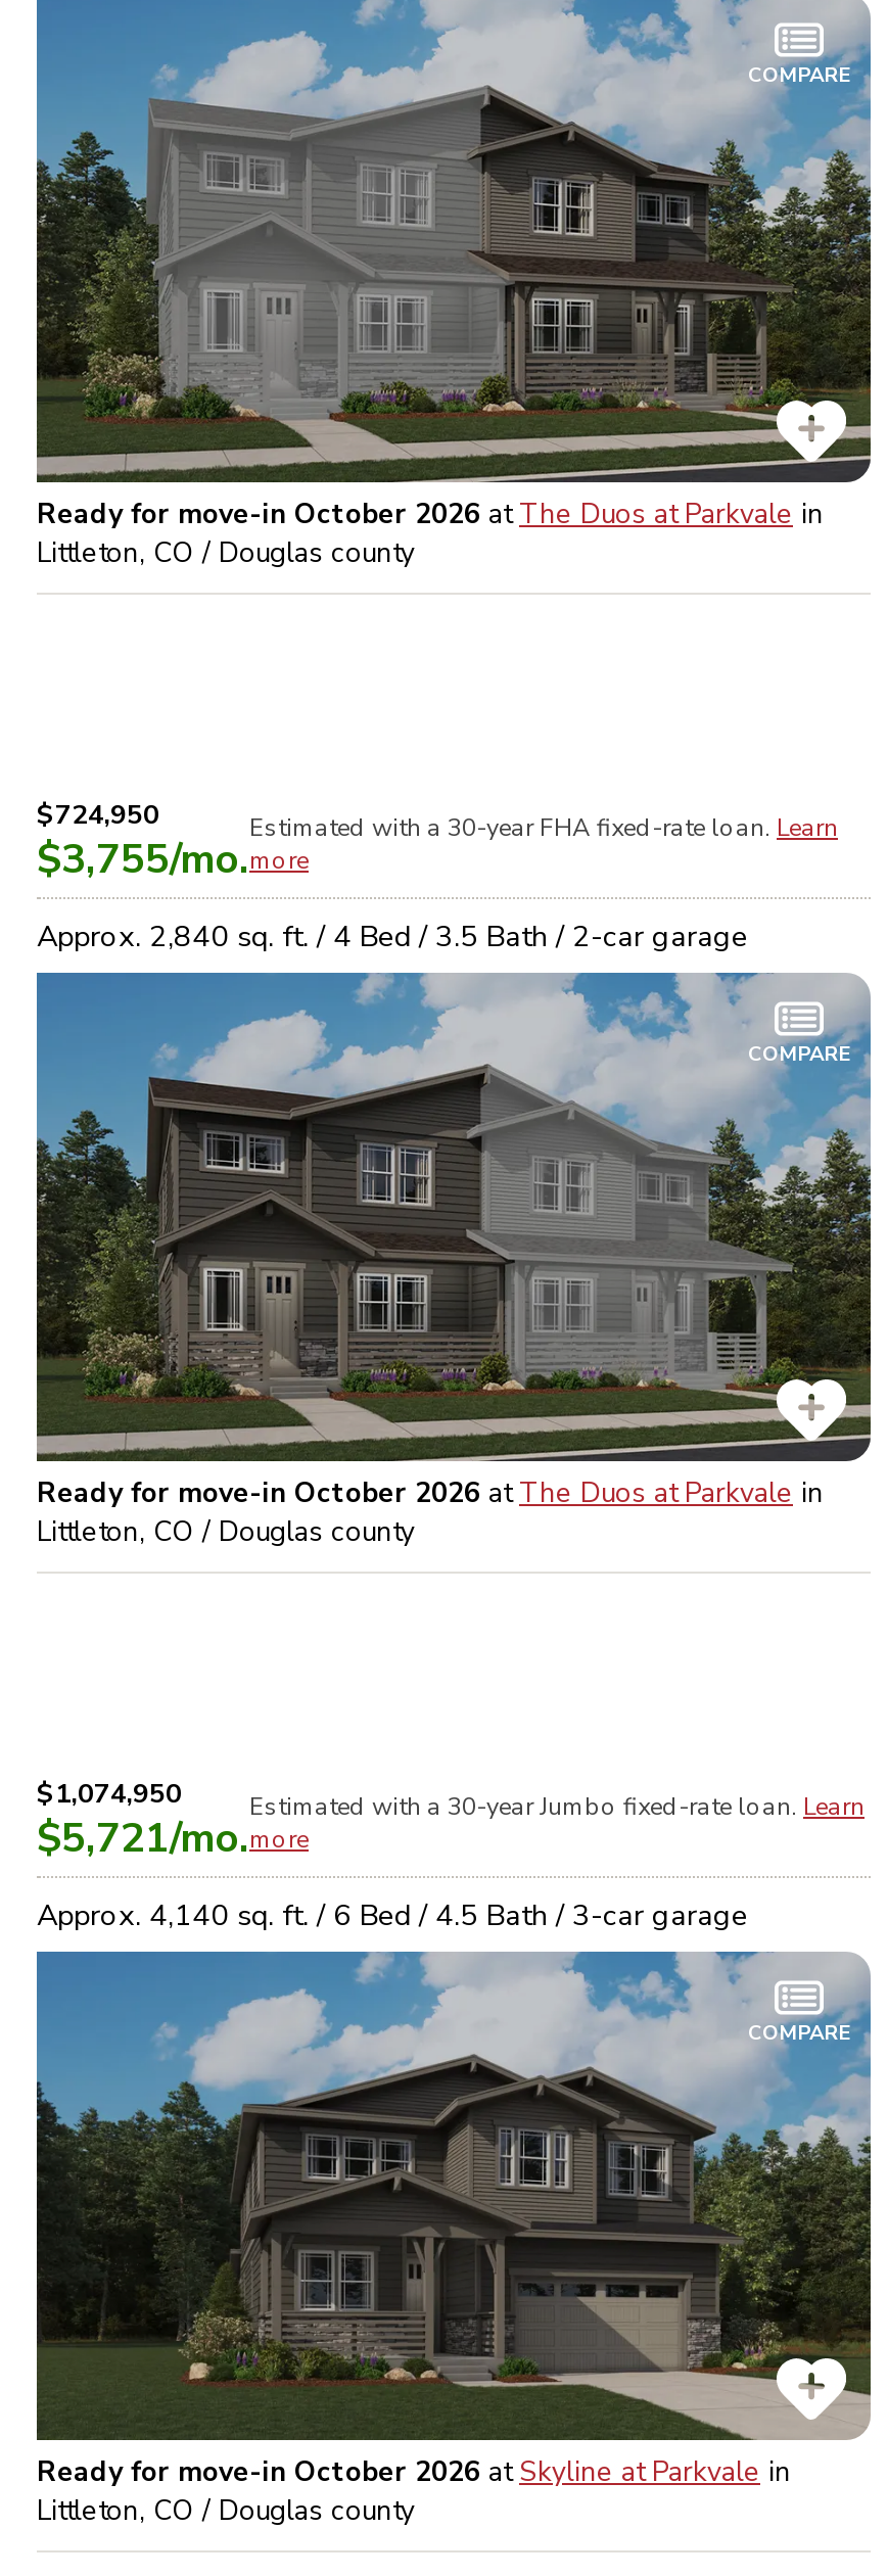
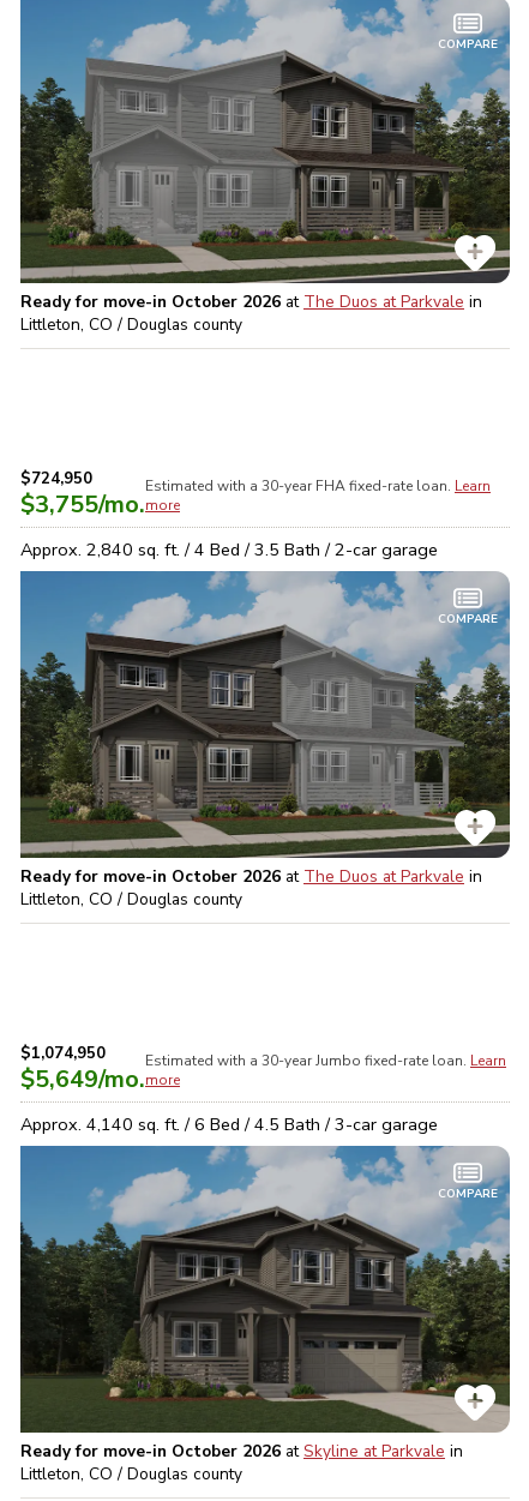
[37,1811,309,1866] $5,721/mo. more -> [20,1063,180,1095] $5,649/mo. more

